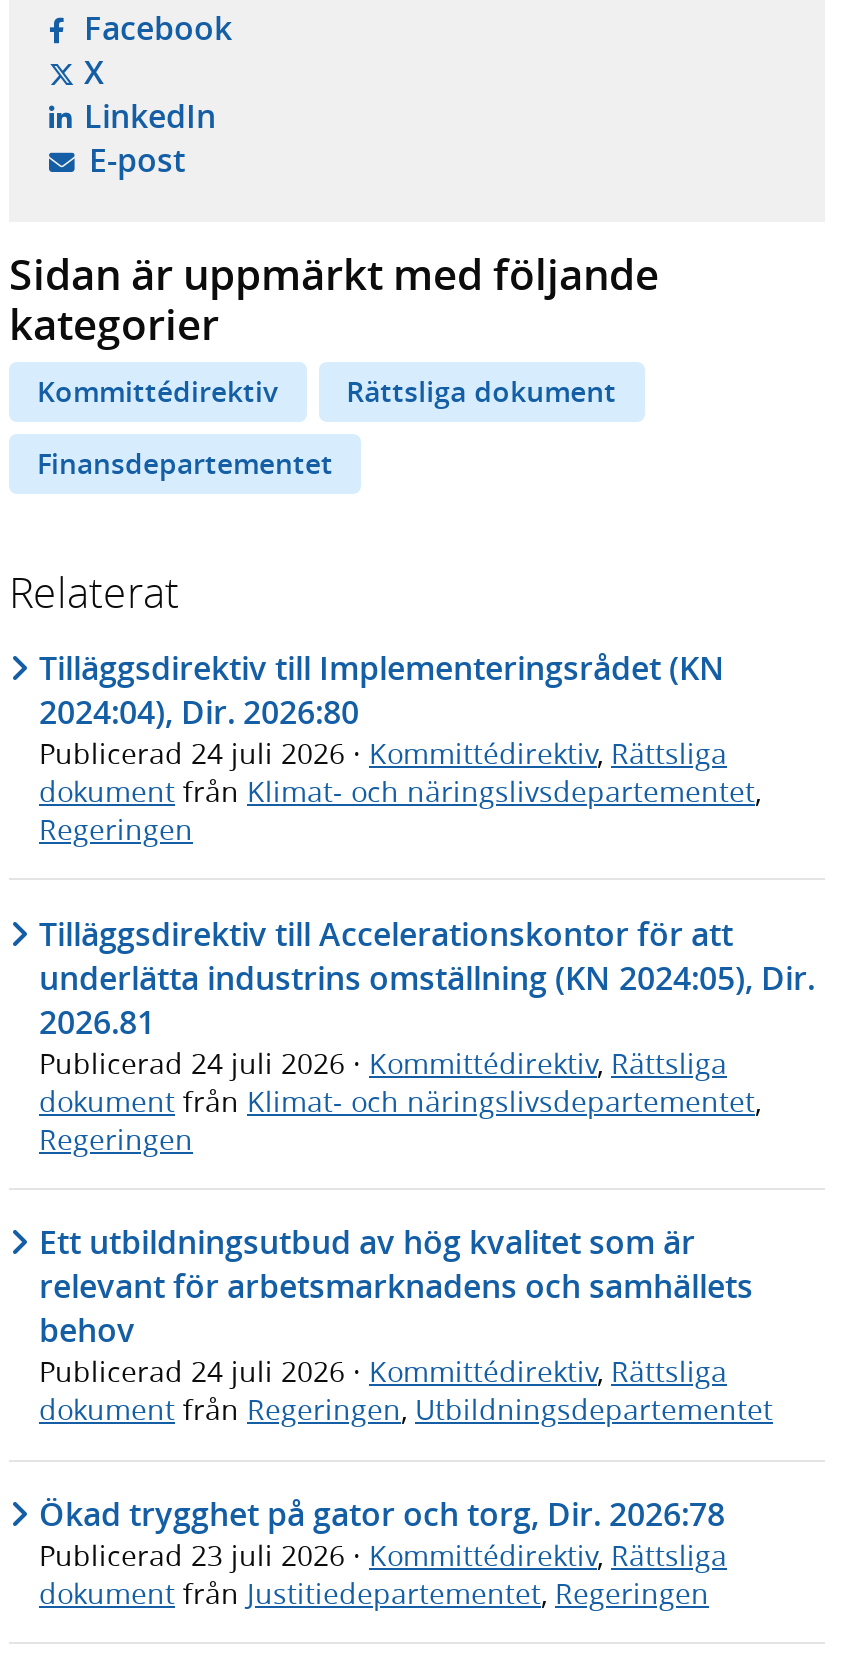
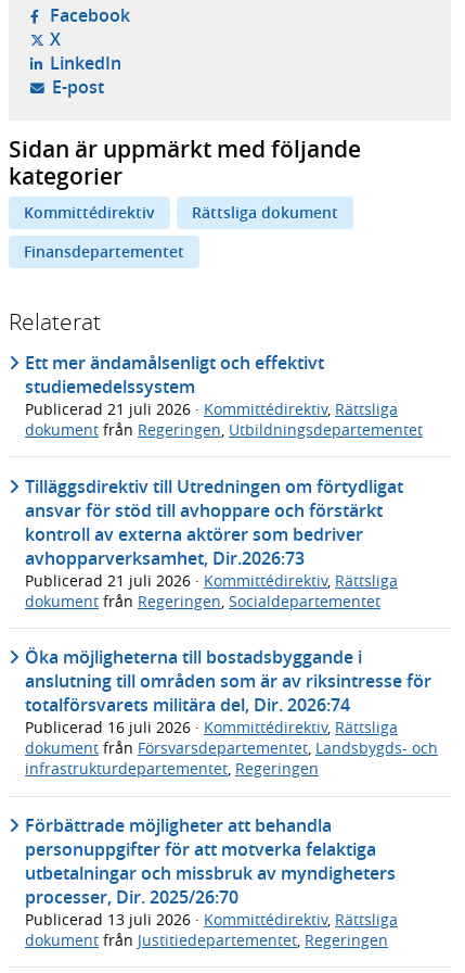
[39,646,815,1390] Tilläggsdirektiv till Implementeringsrådet (KN | 2024:04), Dir. 2026:80 | Publicerad 24 juli 2026 · Kommittédirektiv, Rättsliga | dokument från Klimat- och näringslivsdepartementet, | Regeringen | Tilläggsdirektiv till Accelerationskontor för att | underlätta industrins omställning (KN 2024:05), Dir. | 2026.81 | Publicerad 24 juli 2026 · Kommittédirektiv, Rättsliga | dokument från Klimat- och näringslivsdepartementet, | Regeringen | Ett utbildningsutbud av hög kvalitet som är | relevant för arbetsmarknadens och samhällets | behov | Publicerad 24 juli 2026 · Kommittédirektiv, Rättsliga -> [25,351,398,419] Ett mer ändamålsenligt och effektivt | studiemedelssystem | Publicerad 21 juli 2026 · Kommittédirektiv, Rättsliga
moved [39,1390,773,1428] -> [25,419,423,440]: dokument från Regeringen, Utbildningsdepartementet
[39,1492,727,1574] Ökad trygghet på gator och torg, Dir. 2026:78 | Publicerad 23 juli 2026 · Kommittédirektiv, Rättsliga -> [25,474,438,929] Tilläggsdirektiv till Utredningen om förtydligat | ansvar för stöd till avhoppare och förstärkt | kontroll av externa aktörer som bedriver | avhopparverksamhet, Dir.2026:73 | Publicerad 21 juli 2026 · Kommittédirektiv, Rättsliga | dokument från Regeringen, Socialdepartementet | Öka möjligheterna till bostadsbyggande i | anslutning till områden som är av riksintresse för | totalförsvarets militära del, Dir. 2026:74 | Publicerad 16 juli 2026 · Kommittédirektiv, Rättsliga | dokument från Försvarsdepartementet, Landsbygds- och | infrastrukturdepartementet, Regeringen | Förbättrade möjligheter att behandla | personuppgifter för att motverka felaktiga | utbetalningar och missbruk av myndigheters | processer, Dir. 2025/26:70 | Publicerad 13 juli 2026 · Kommittédirektiv, Rättsliga

